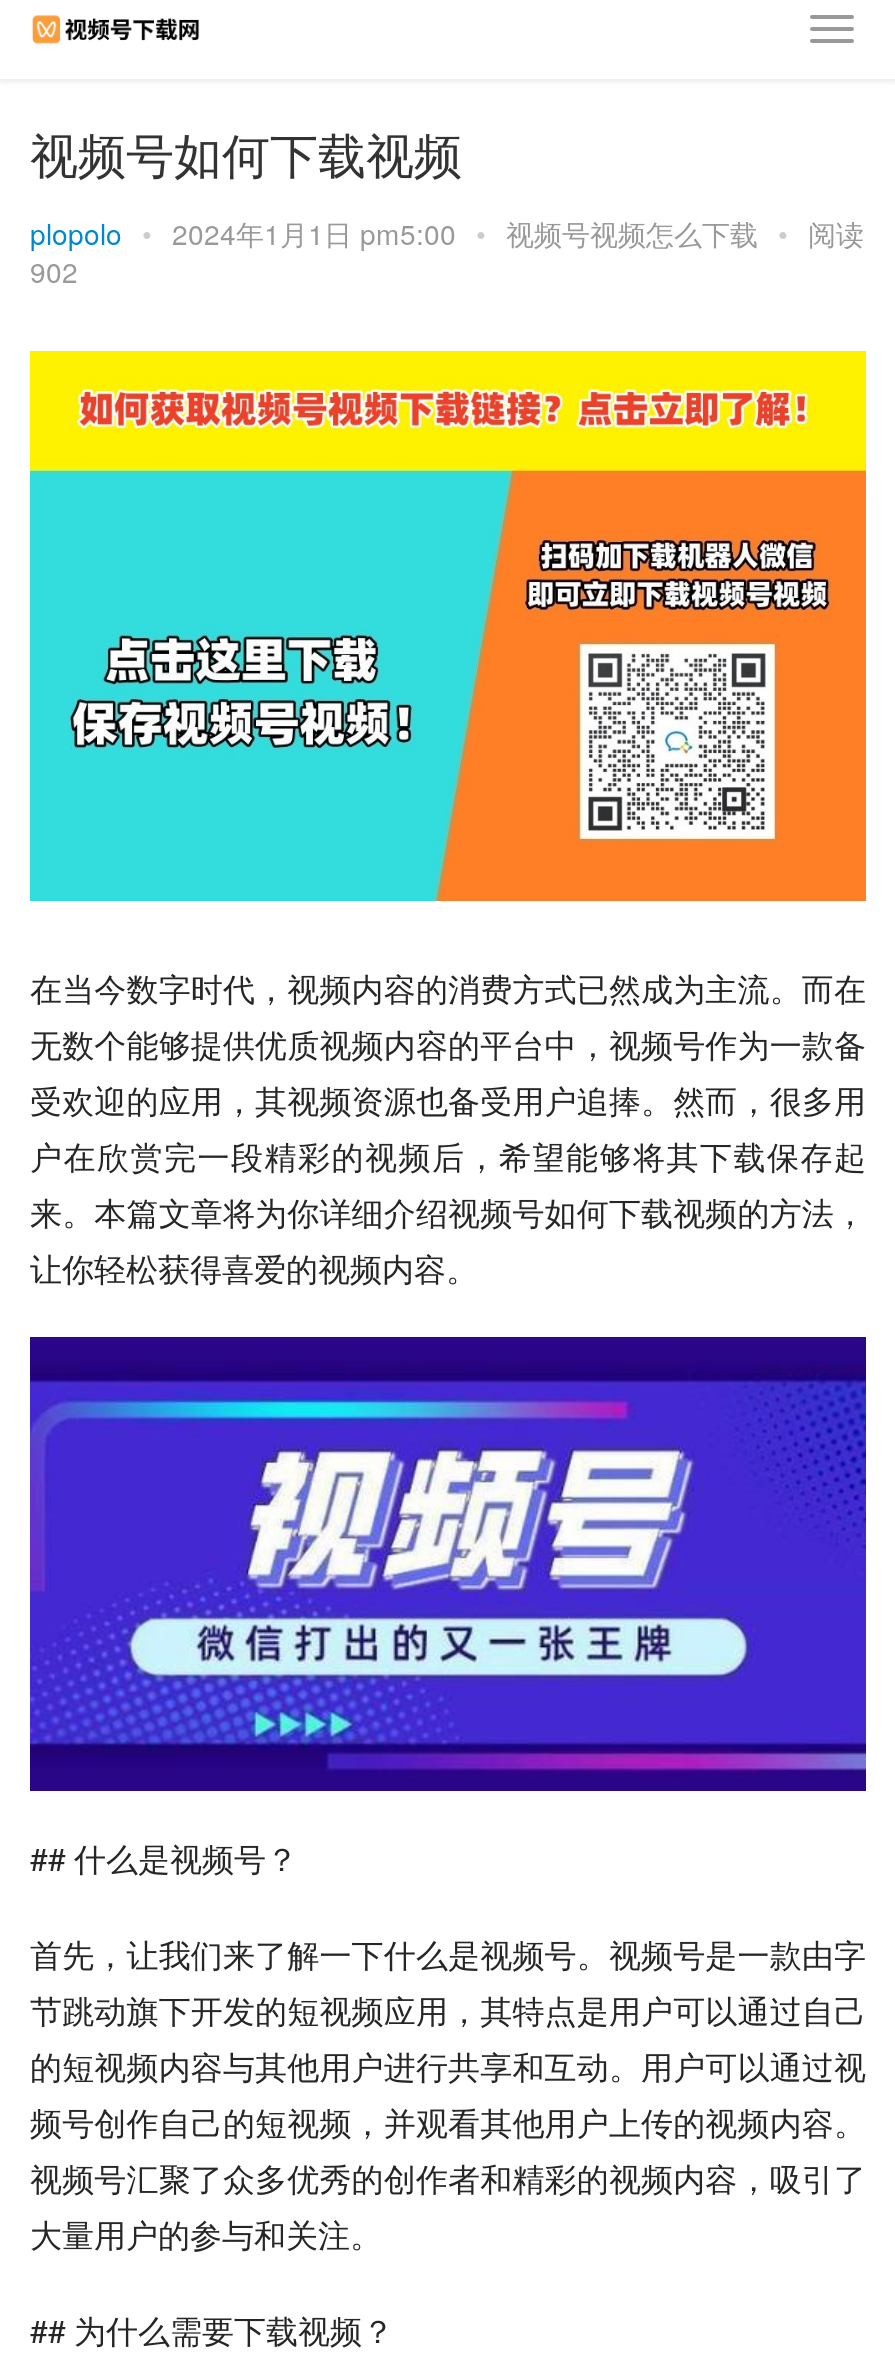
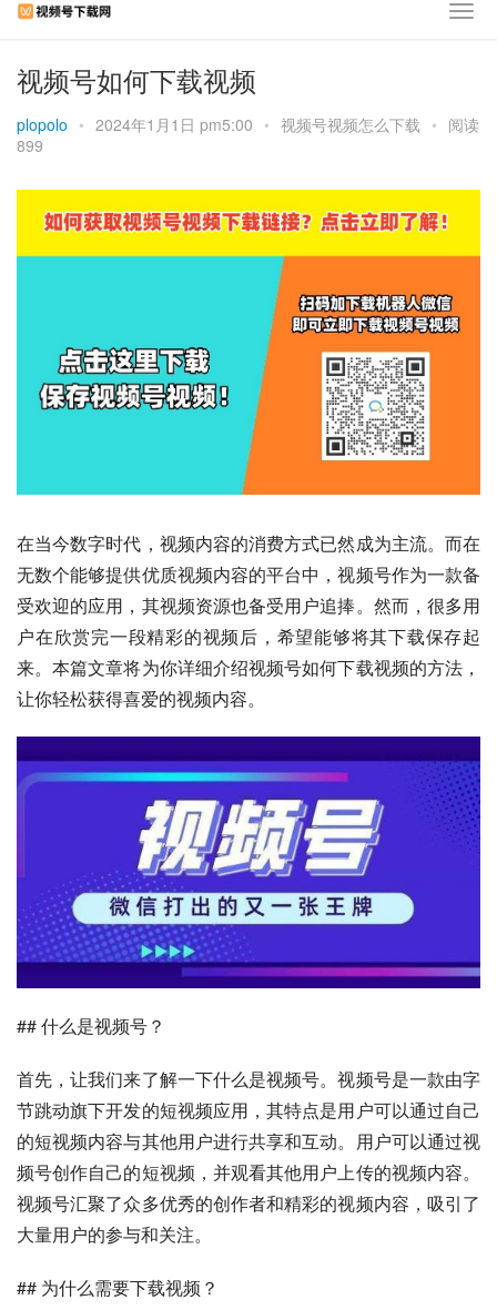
[30,251,78,291] 902 -> [17,134,43,156] 899

